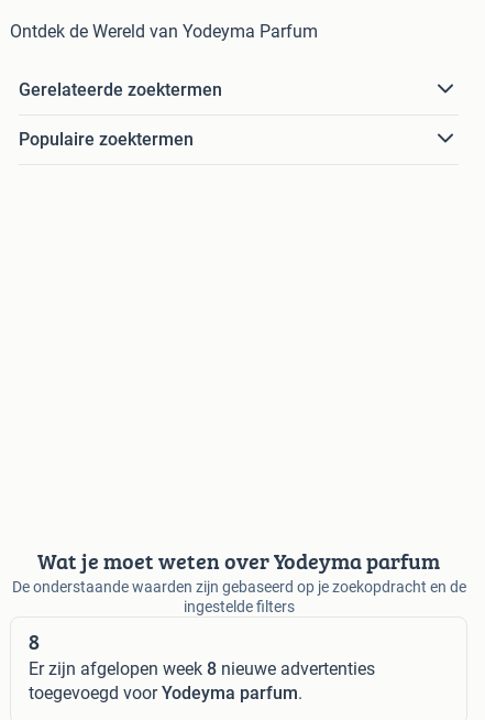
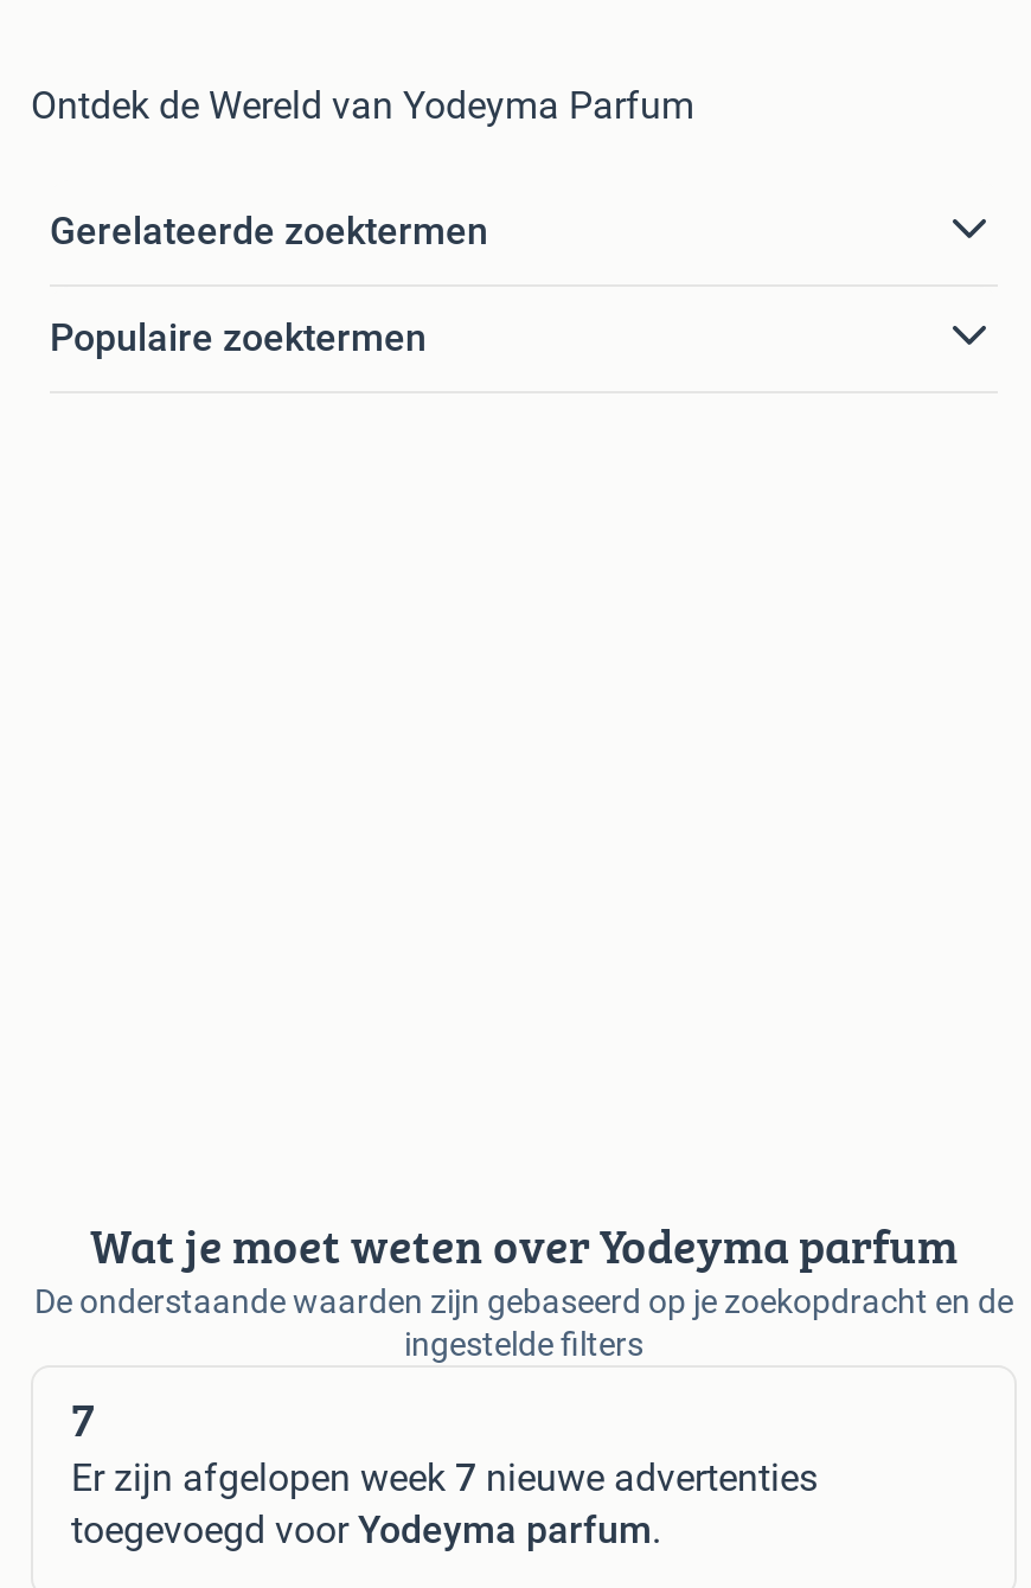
[29,625,40,657] 8 -> [71,1383,95,1452] 7
[29,658,375,679] Er zijn afgelopen week 8 nieuwe advertenties -> [71,1455,818,1500] Er zijn afgelopen week 7 nieuwe advertenties

